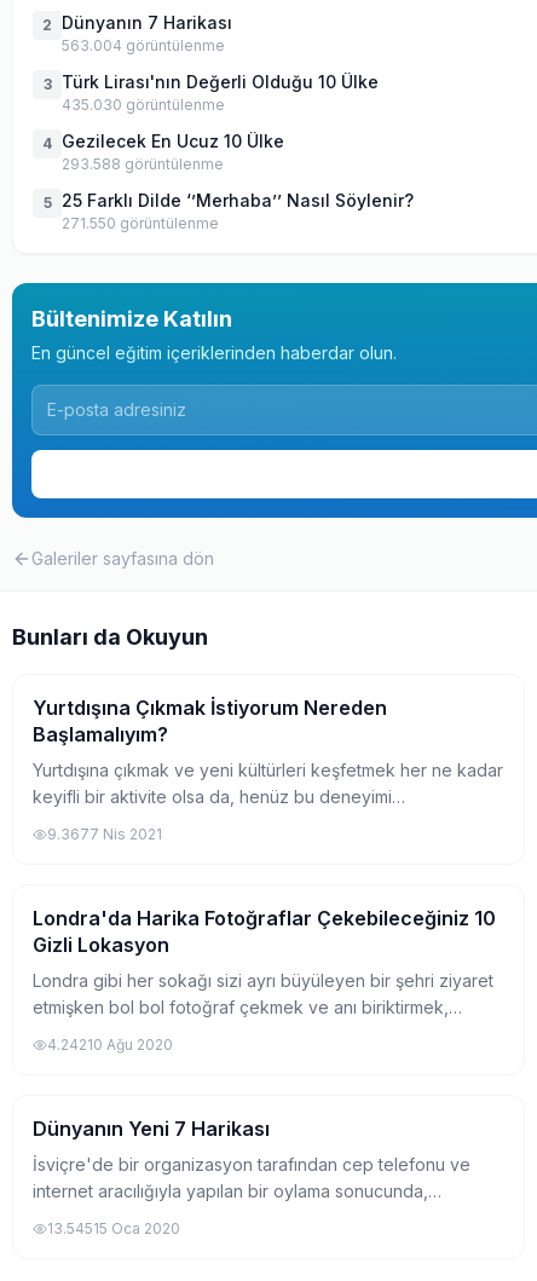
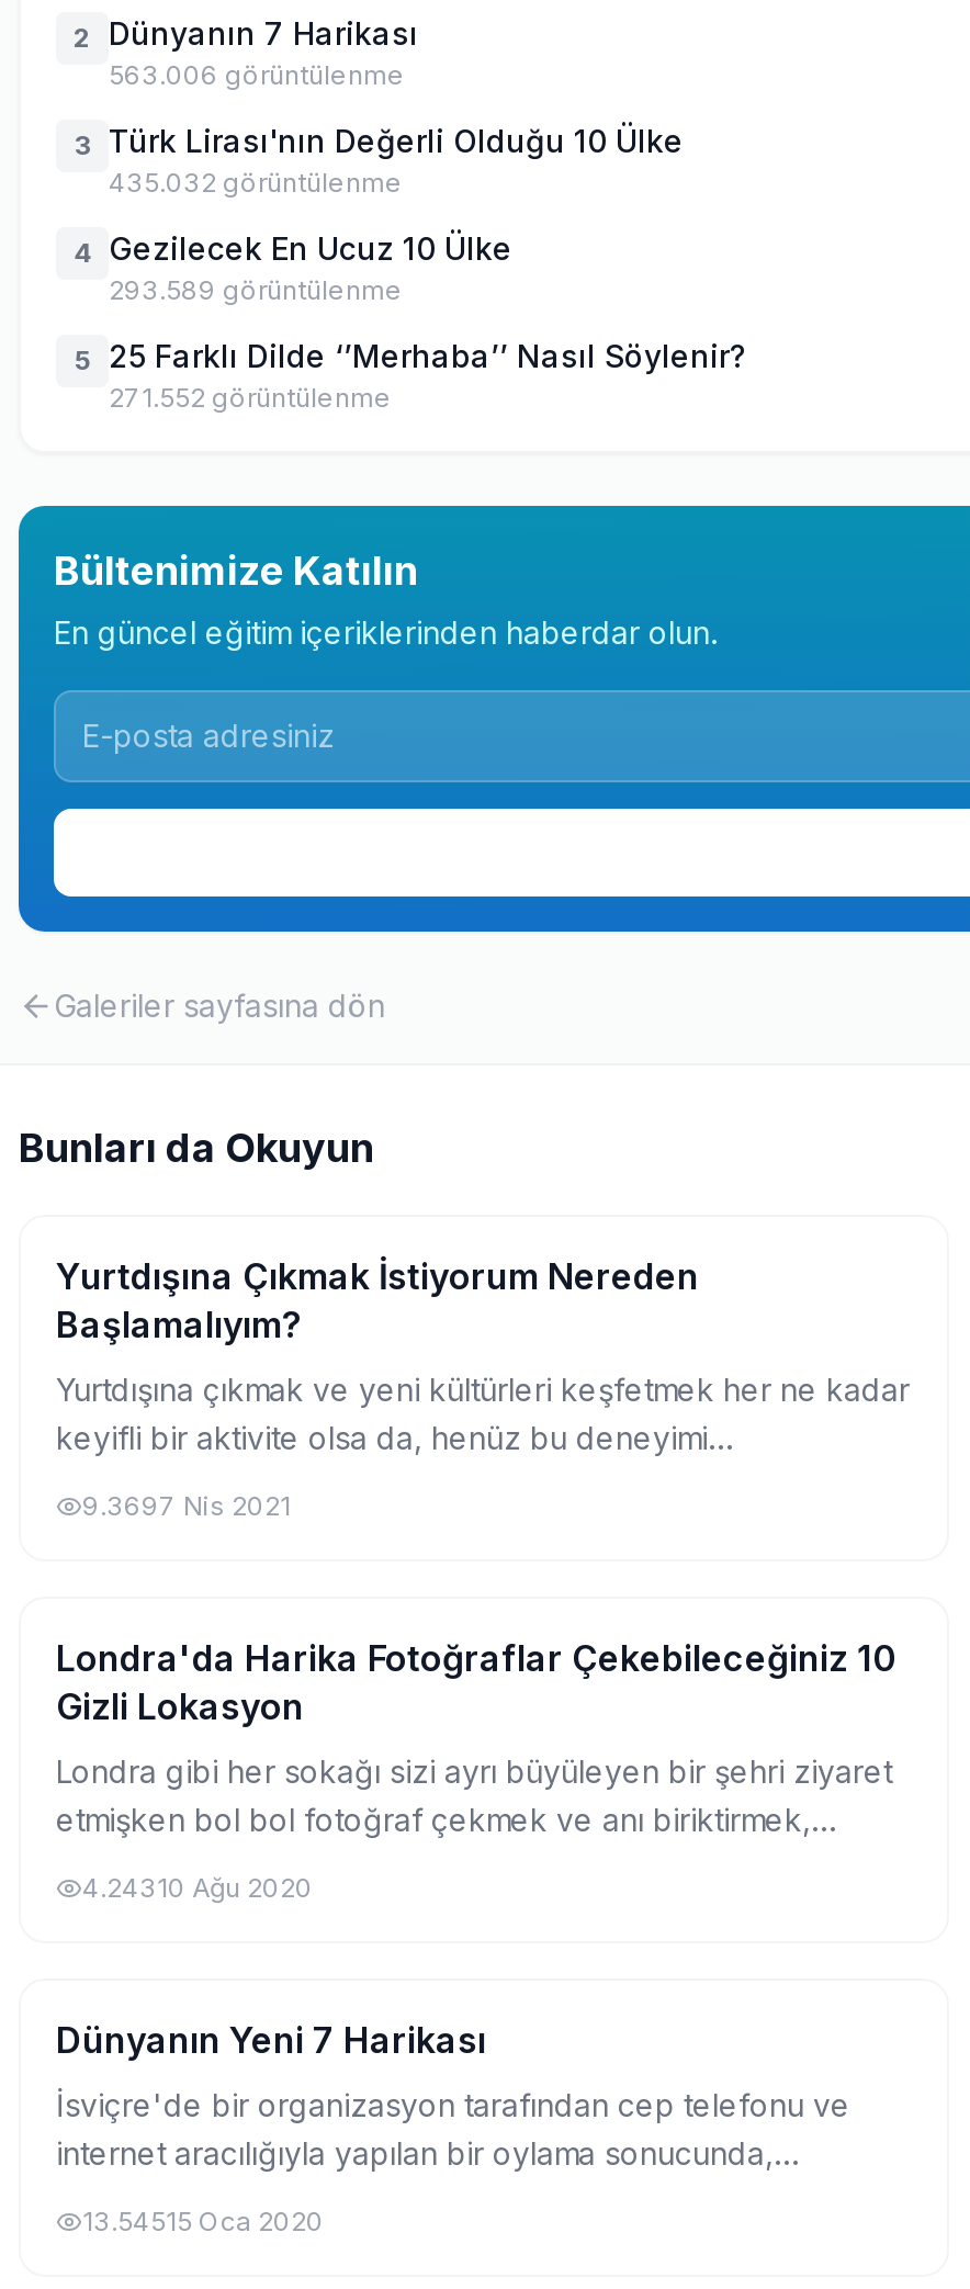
[62,36,225,54] 563.004 görüntülenme -> [109,58,405,91] 563.006 görüntülenme
[62,96,225,114] 435.030 görüntülenme -> [109,166,403,199] 435.032 görüntülenme
[62,155,224,173] 293.588 görüntülenme -> [109,273,403,306] 293.589 görüntülenme
[62,214,219,232] 271.550 görüntülenme -> [109,381,392,414] 271.552 görüntülenme
[47,825,162,843] 9.3677 Nis 2021 -> [82,1489,291,1522] 9.3697 Nis 2021
[47,1035,173,1054] 4.24210 Ağu 2020 -> [82,1871,313,1904] 4.24310 Ağu 2020

